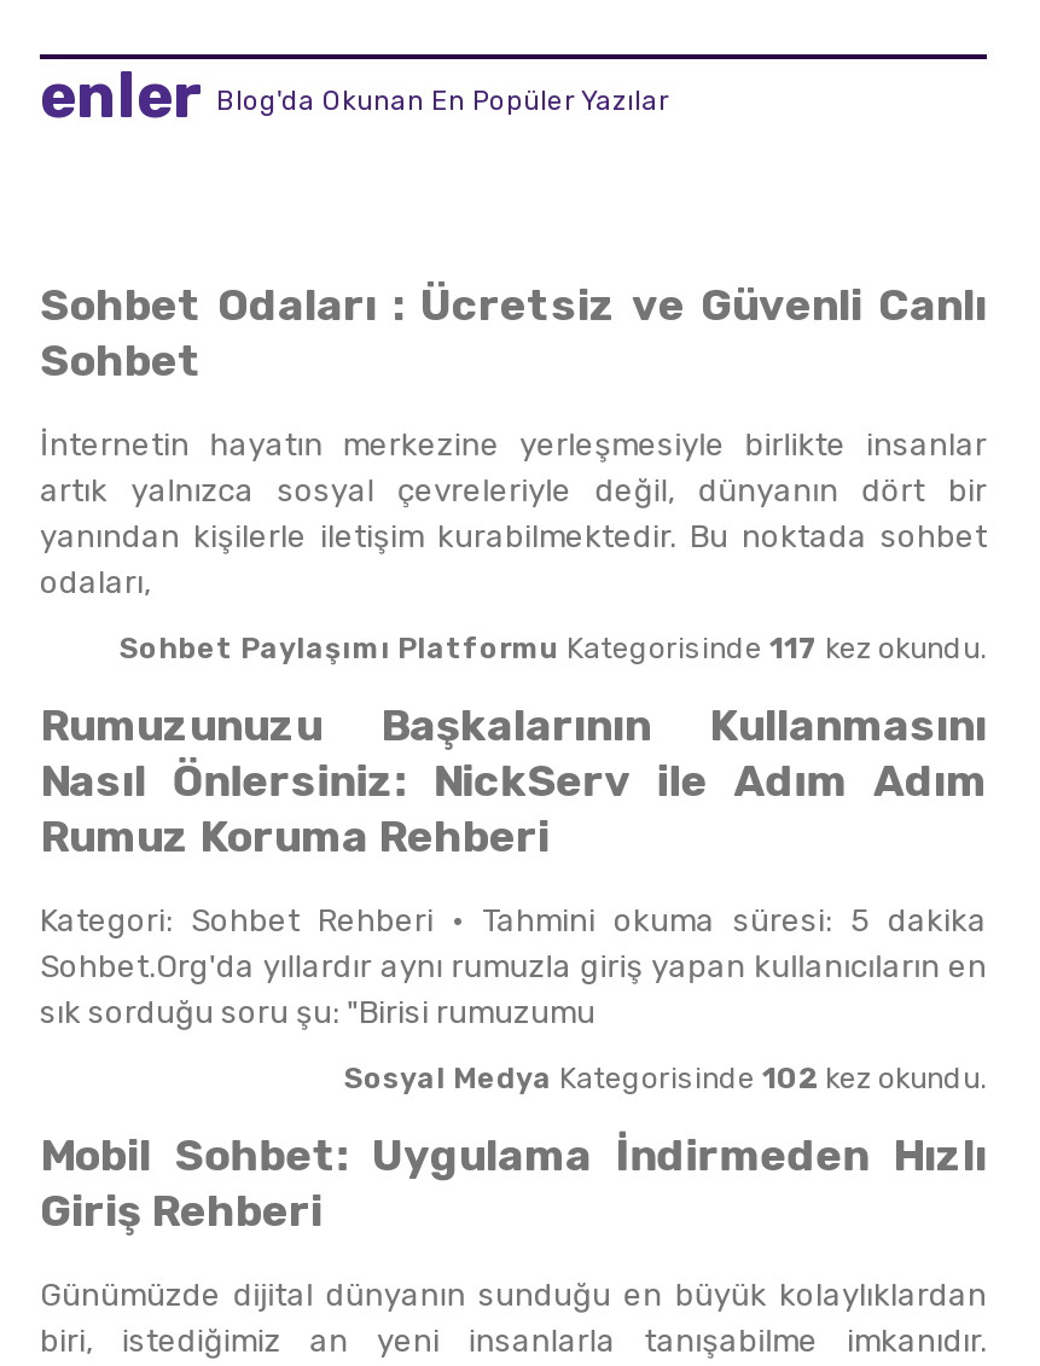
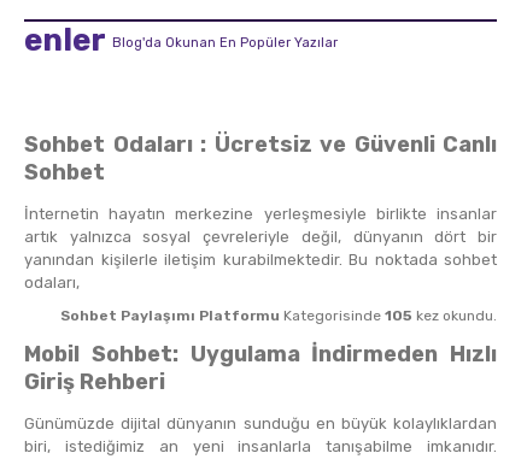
[40,631,987,1095] Sohbet Paylaşımı Platformu Kategorisinde 117 kez okundu. | Rumuzunuzu Başkalarının Kullanmasını | Nasıl Önlersiniz: NickServ ile Adım Adım | Rumuz Koruma Rehberi | Kategori: Sohbet Rehberi · Tahmini okuma süresi: 5 dakika | Sohbet.Org'da yıllardır aynı rumuzla giriş yapan kullanıcıların en | sık sorduğu soru şu: "Birisi rumuzumu | Sosyal Medya Kategorisinde 102 kez okundu. -> [60,307,497,324] Sohbet Paylaşımı Platformu Kategorisinde 105 kez okundu.

